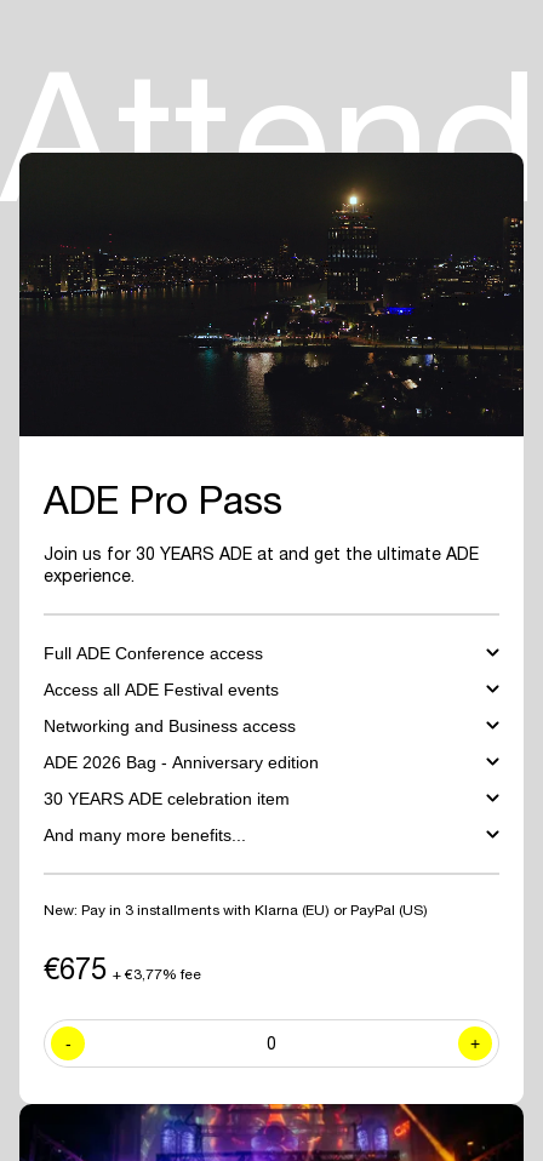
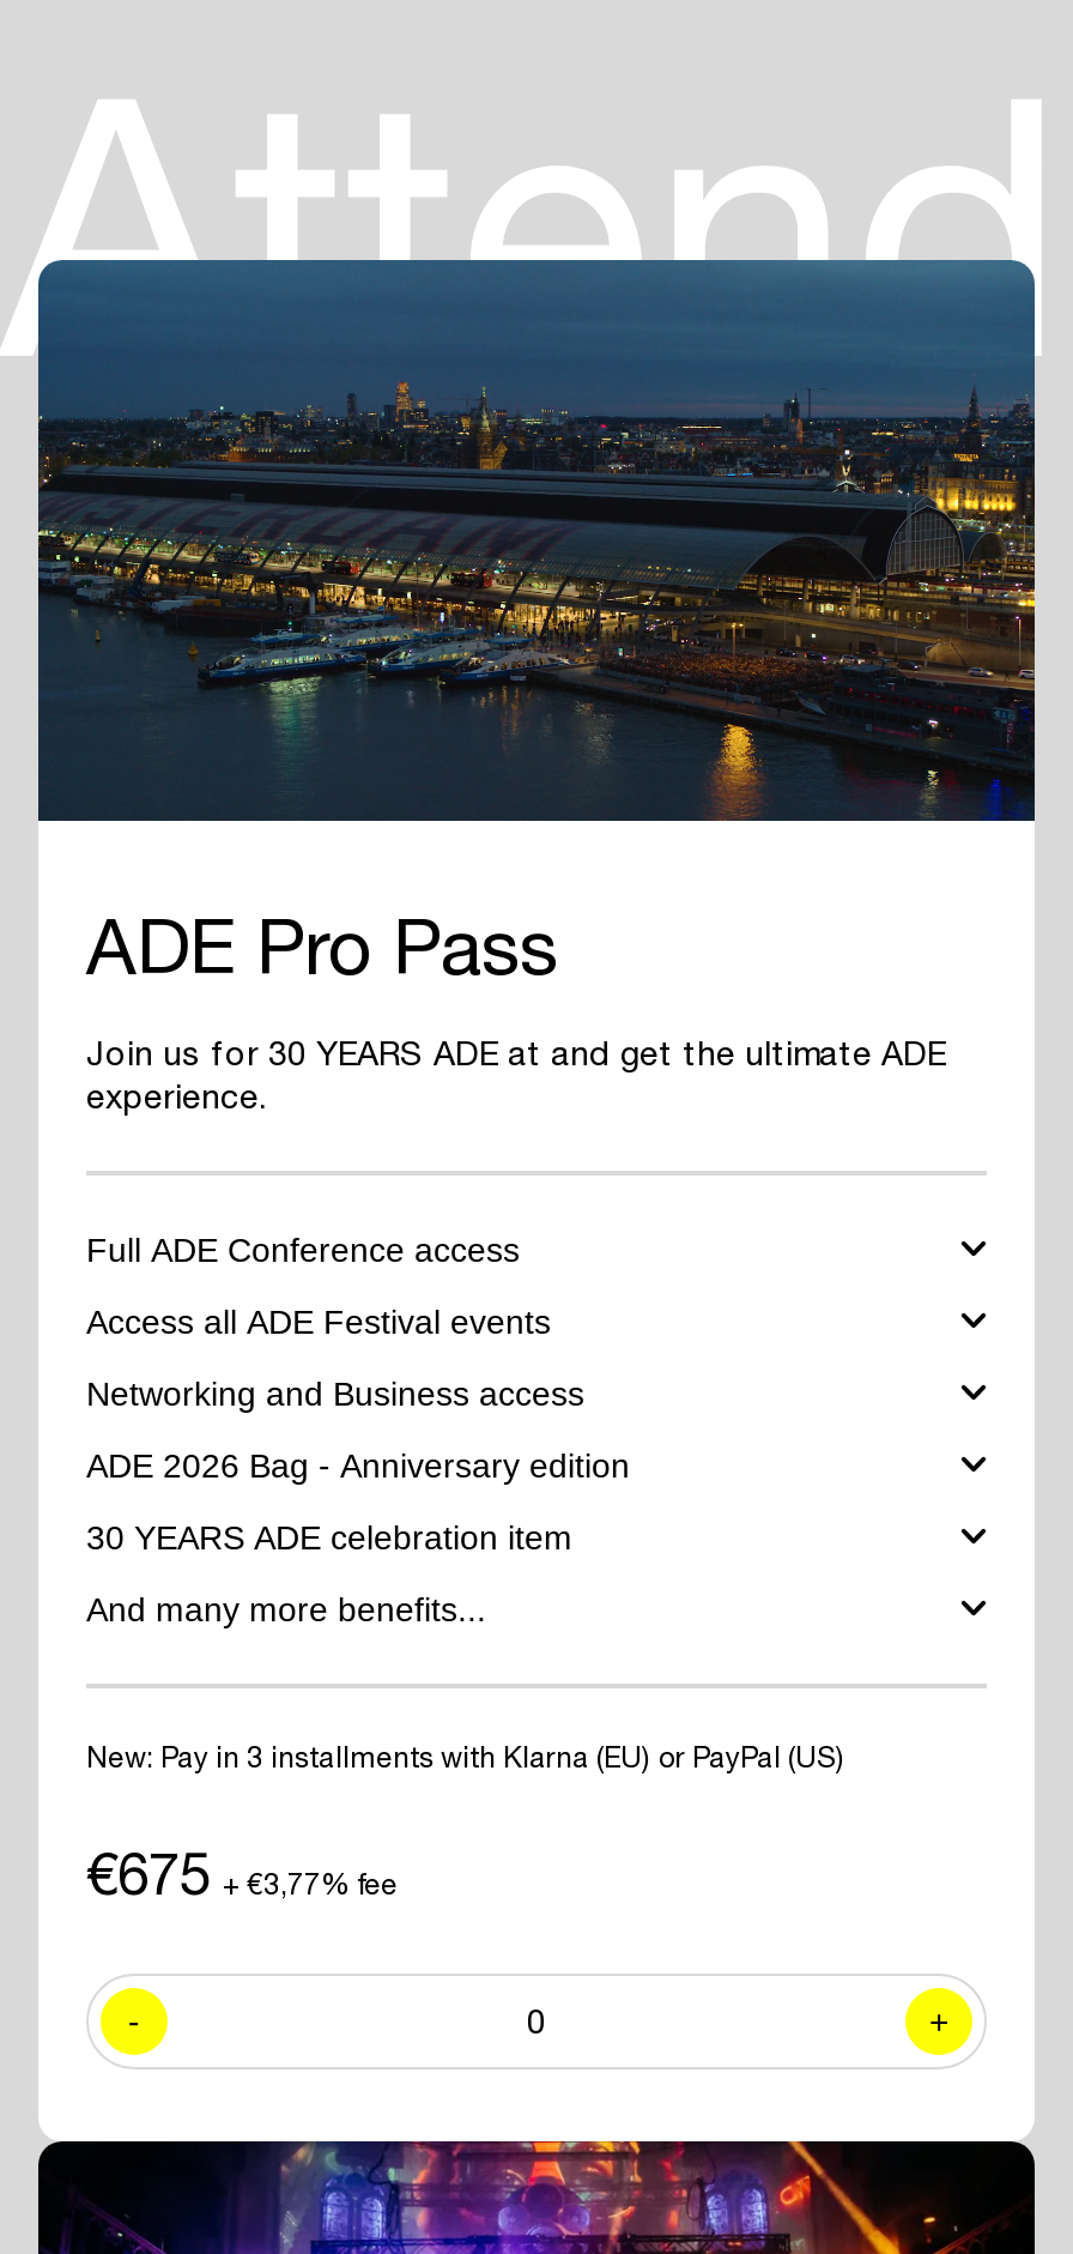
[19,244,525,436] [image] -> [38,440,1037,821] [image]

